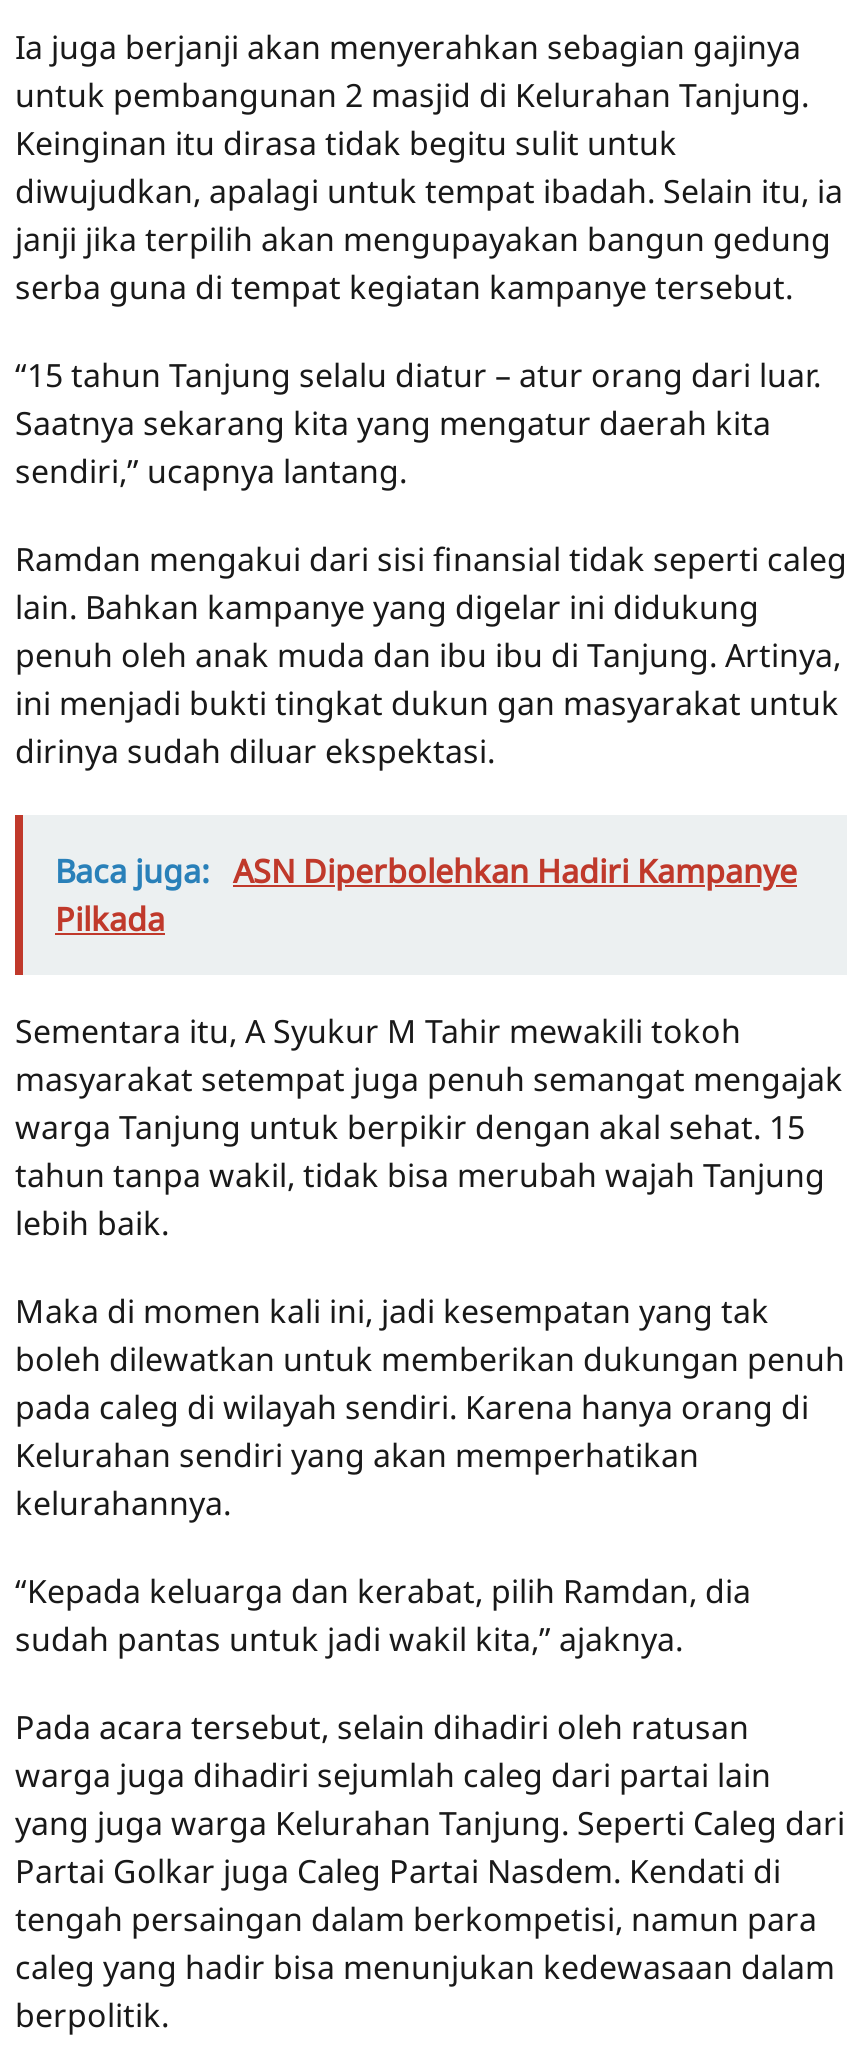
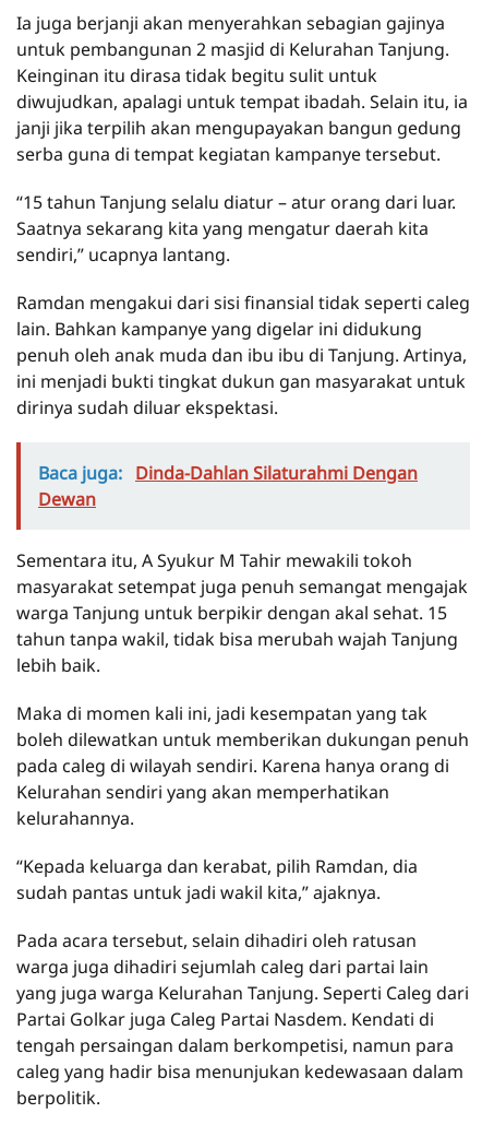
[55,850,797,942] Baca juga: ASN Diperbolehkan Hadiri Kampanye | Pilkada -> [38,461,418,511] Baca juga: Dinda-Dahlan Silaturahmi Dengan | Dewan

